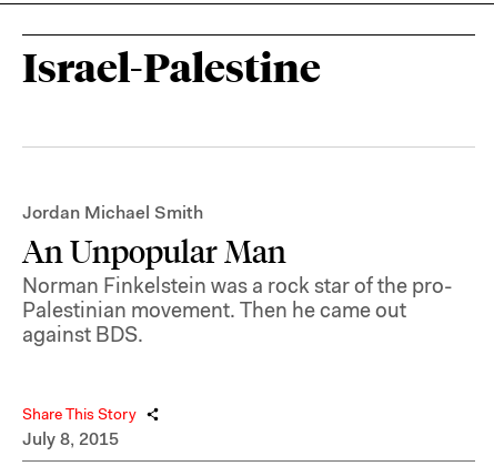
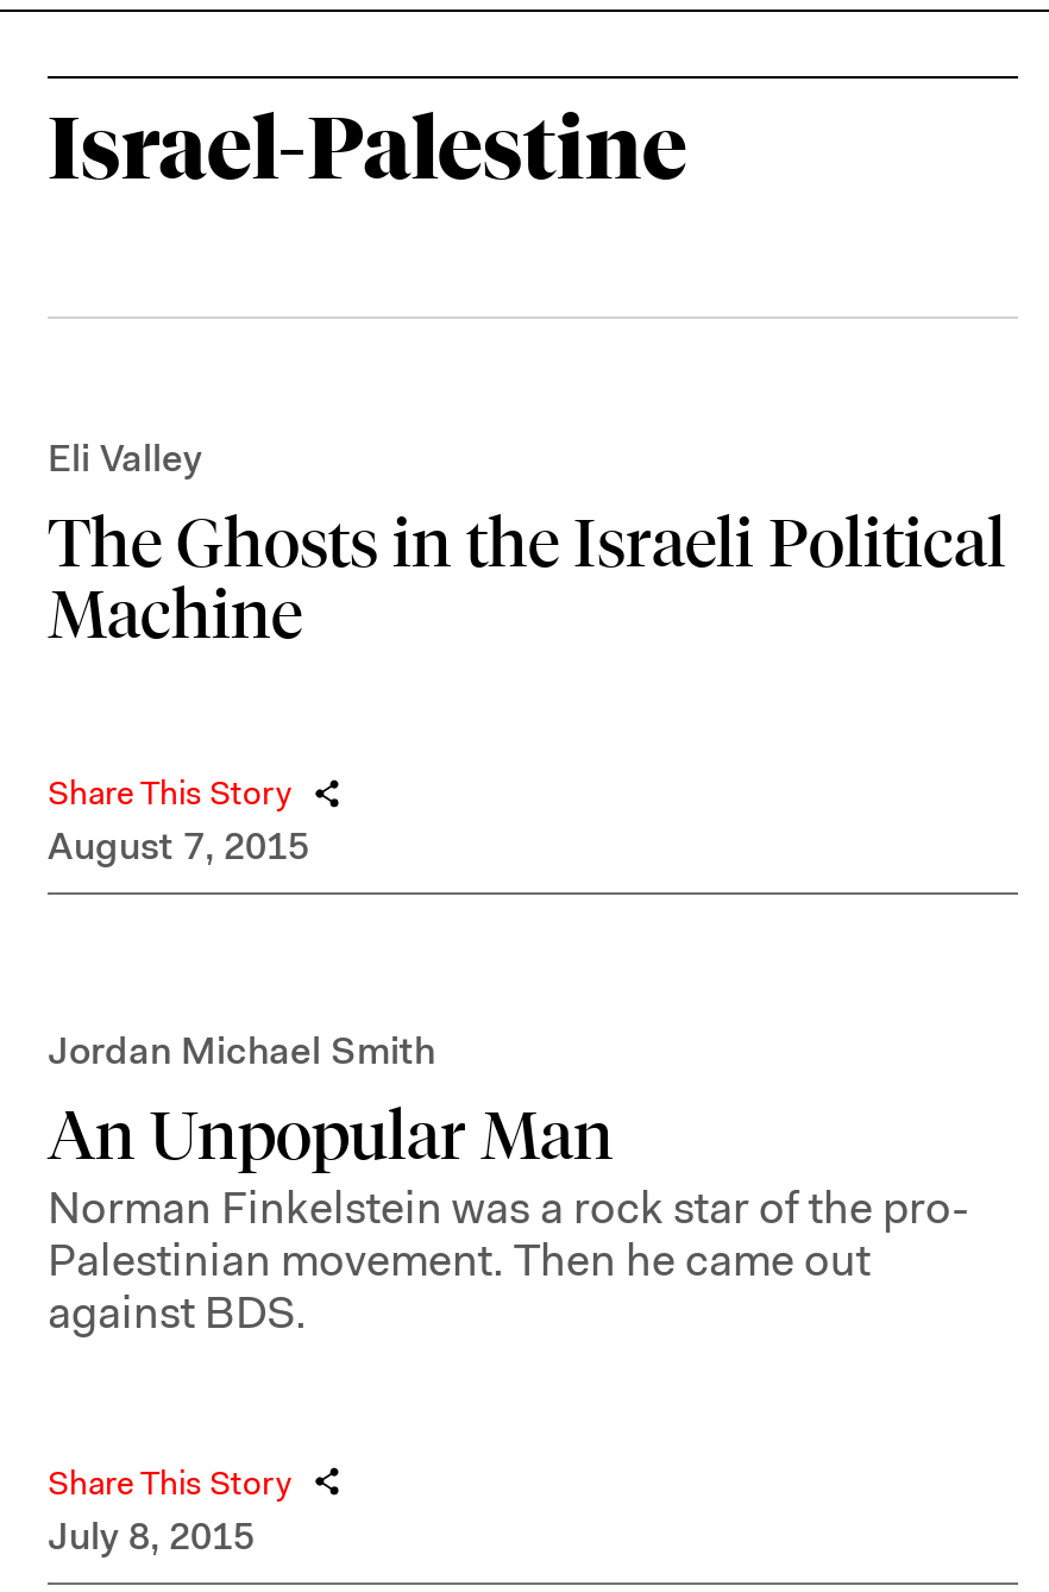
none -> [48,821,309,871] August 7, 2015
none -> [48,433,1006,814] Eli Valley | The Ghosts in the Israeli Political | Machine | Share This Story

